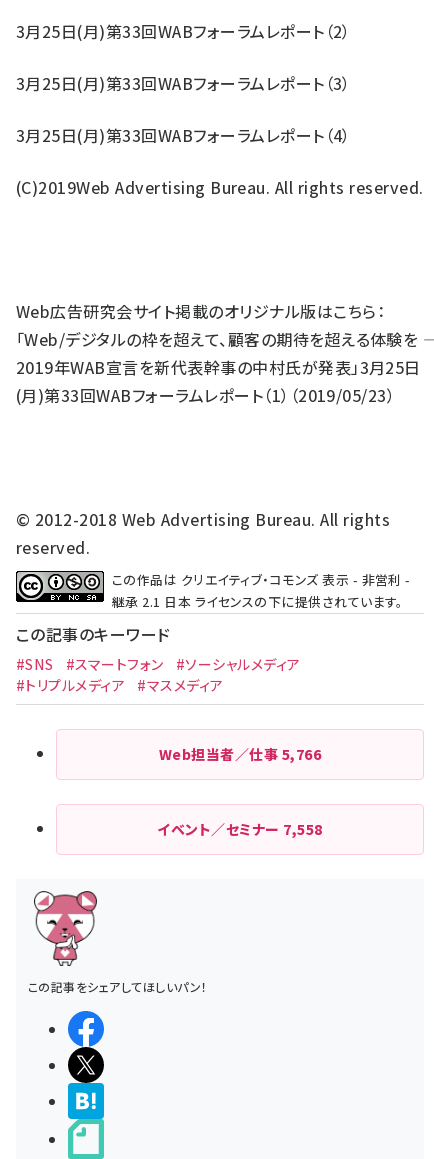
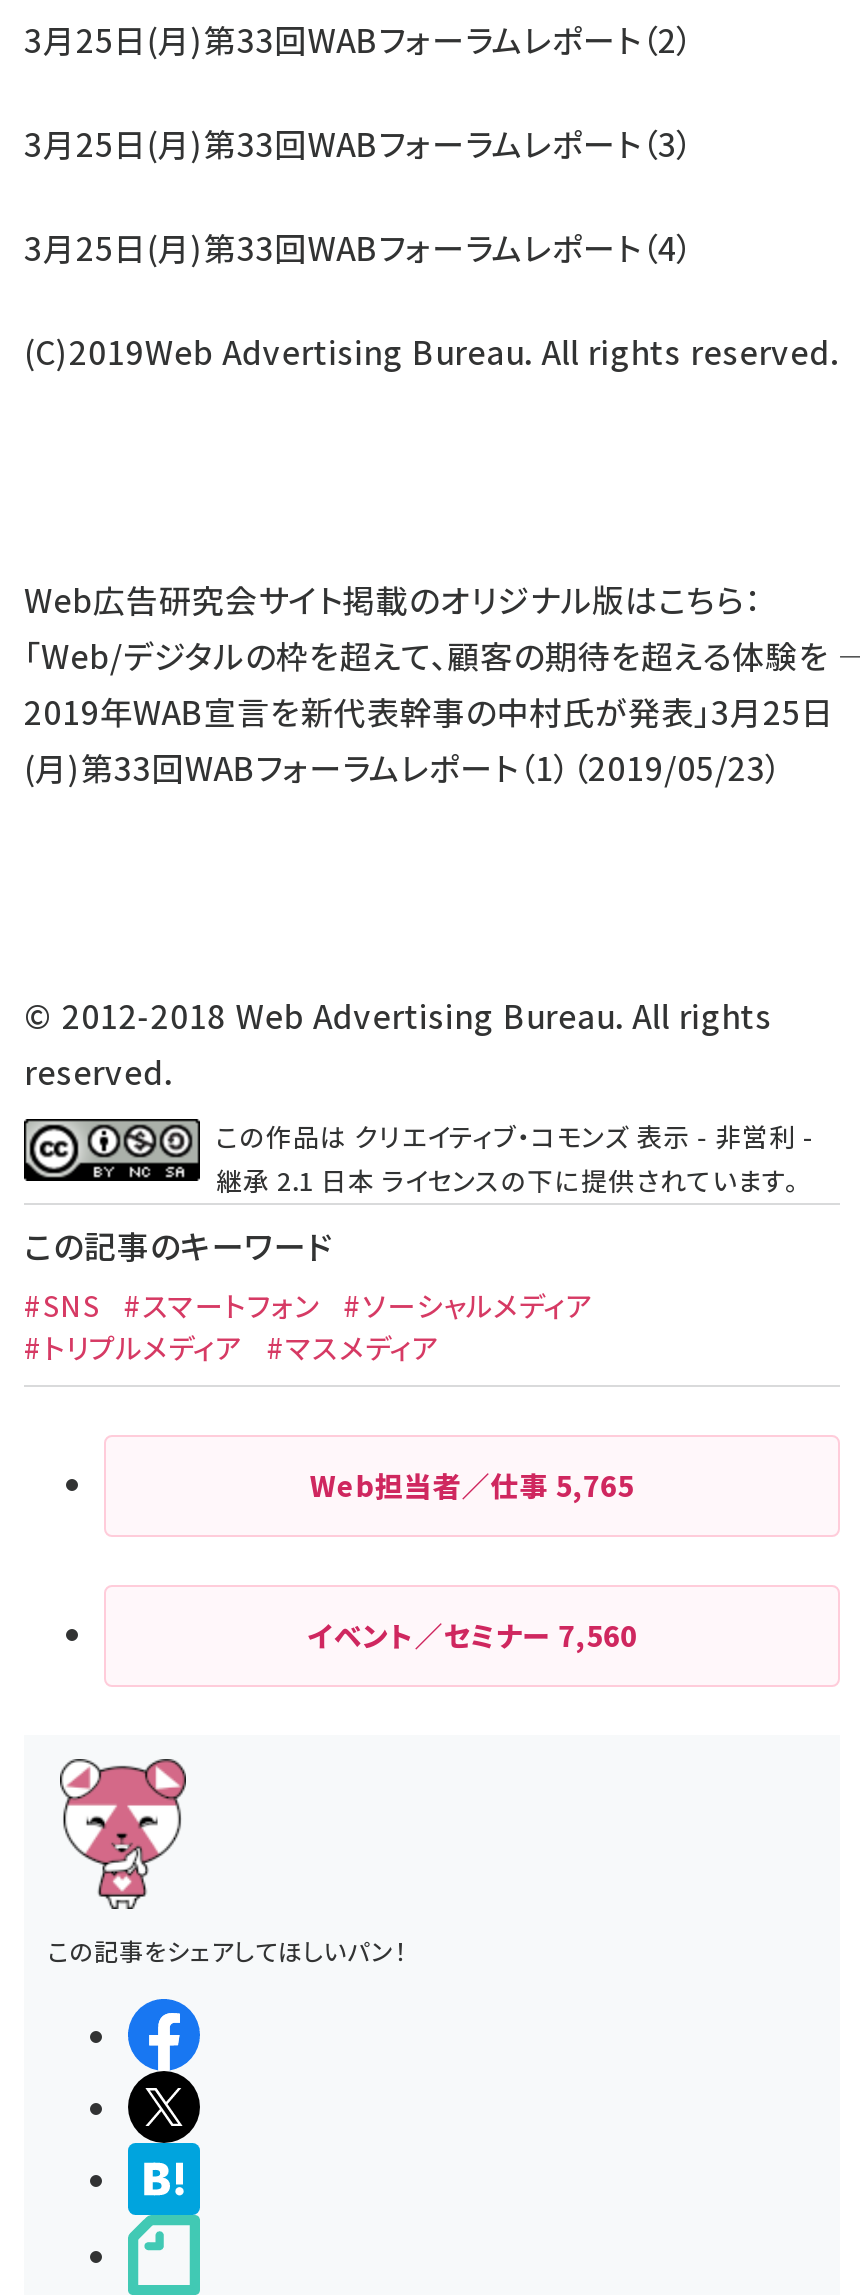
[159,744,321,764] Web担当者／仕事5,766 -> [310,1464,634,1504] Web担当者／仕事5,765
[157,819,323,839] イベント／セミナー7,558 -> [307,1614,637,1654] イベント／セミナー7,560

